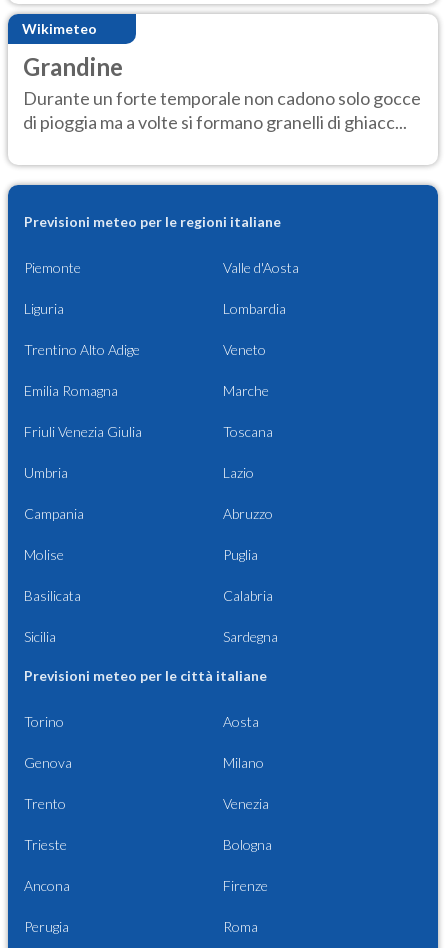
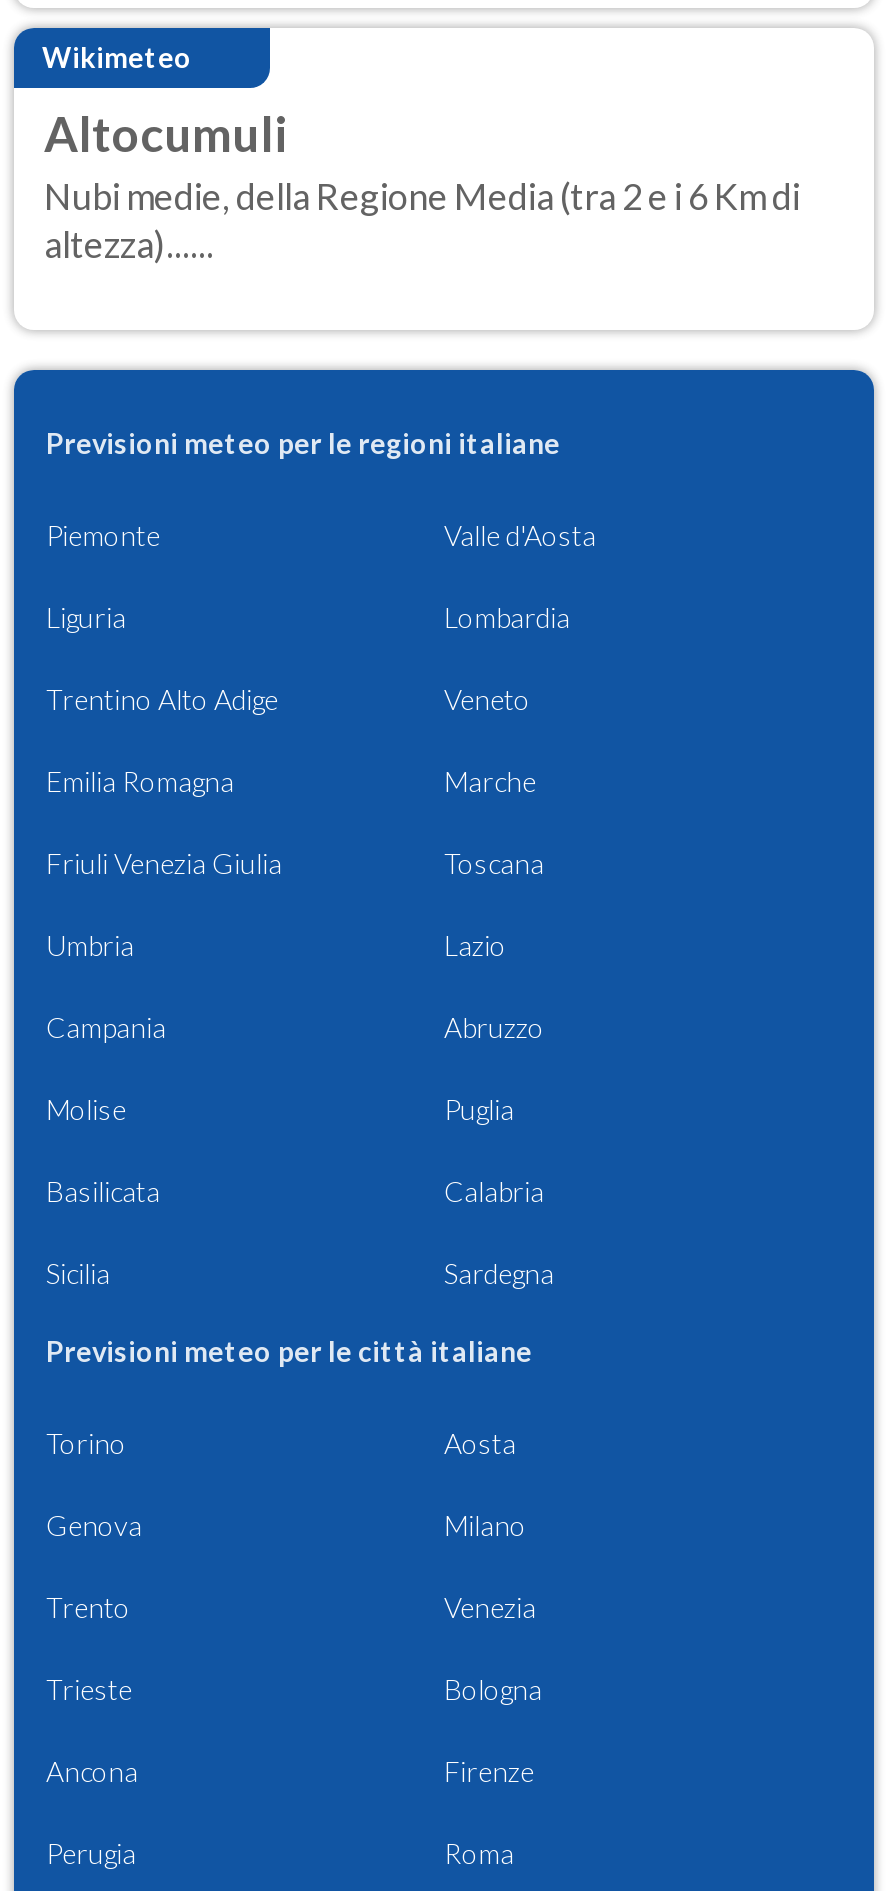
[23,52,421,133] Grandine | Durante un forte temporale non cadono solo gocce | di pioggia ma a volte si formano granelli di ghiacc... -> [44,104,800,267] Altocumuli | Nubi medie, della Regione Media (tra 2 e i 6 Km di | altezza)......

